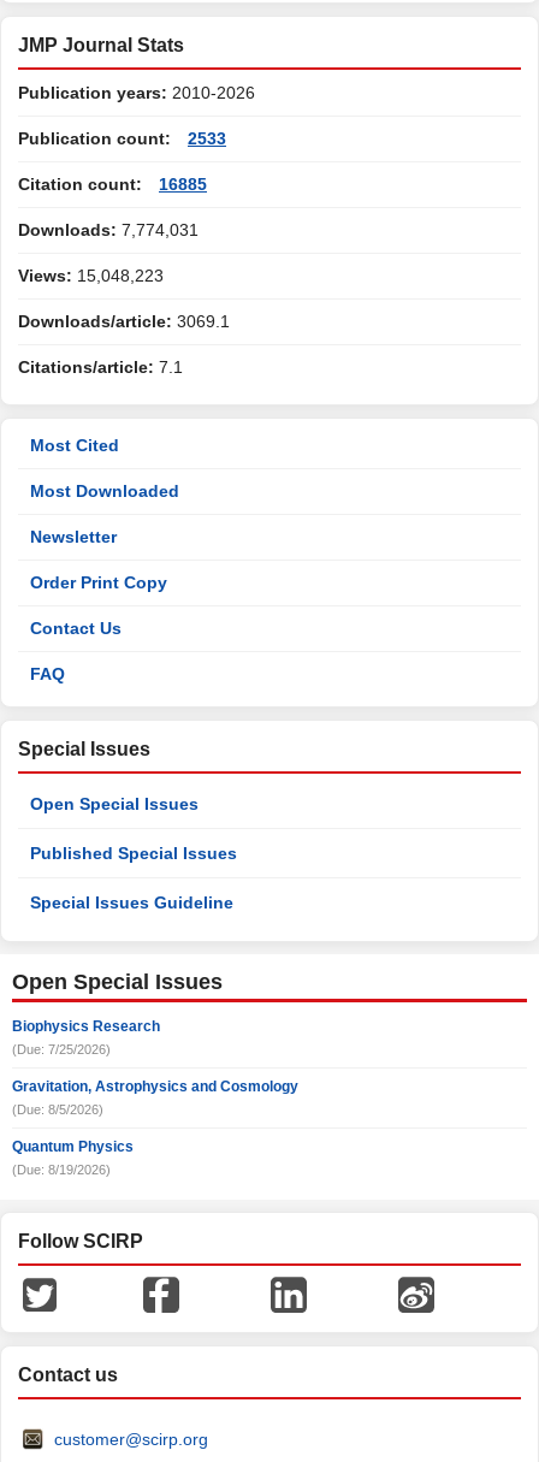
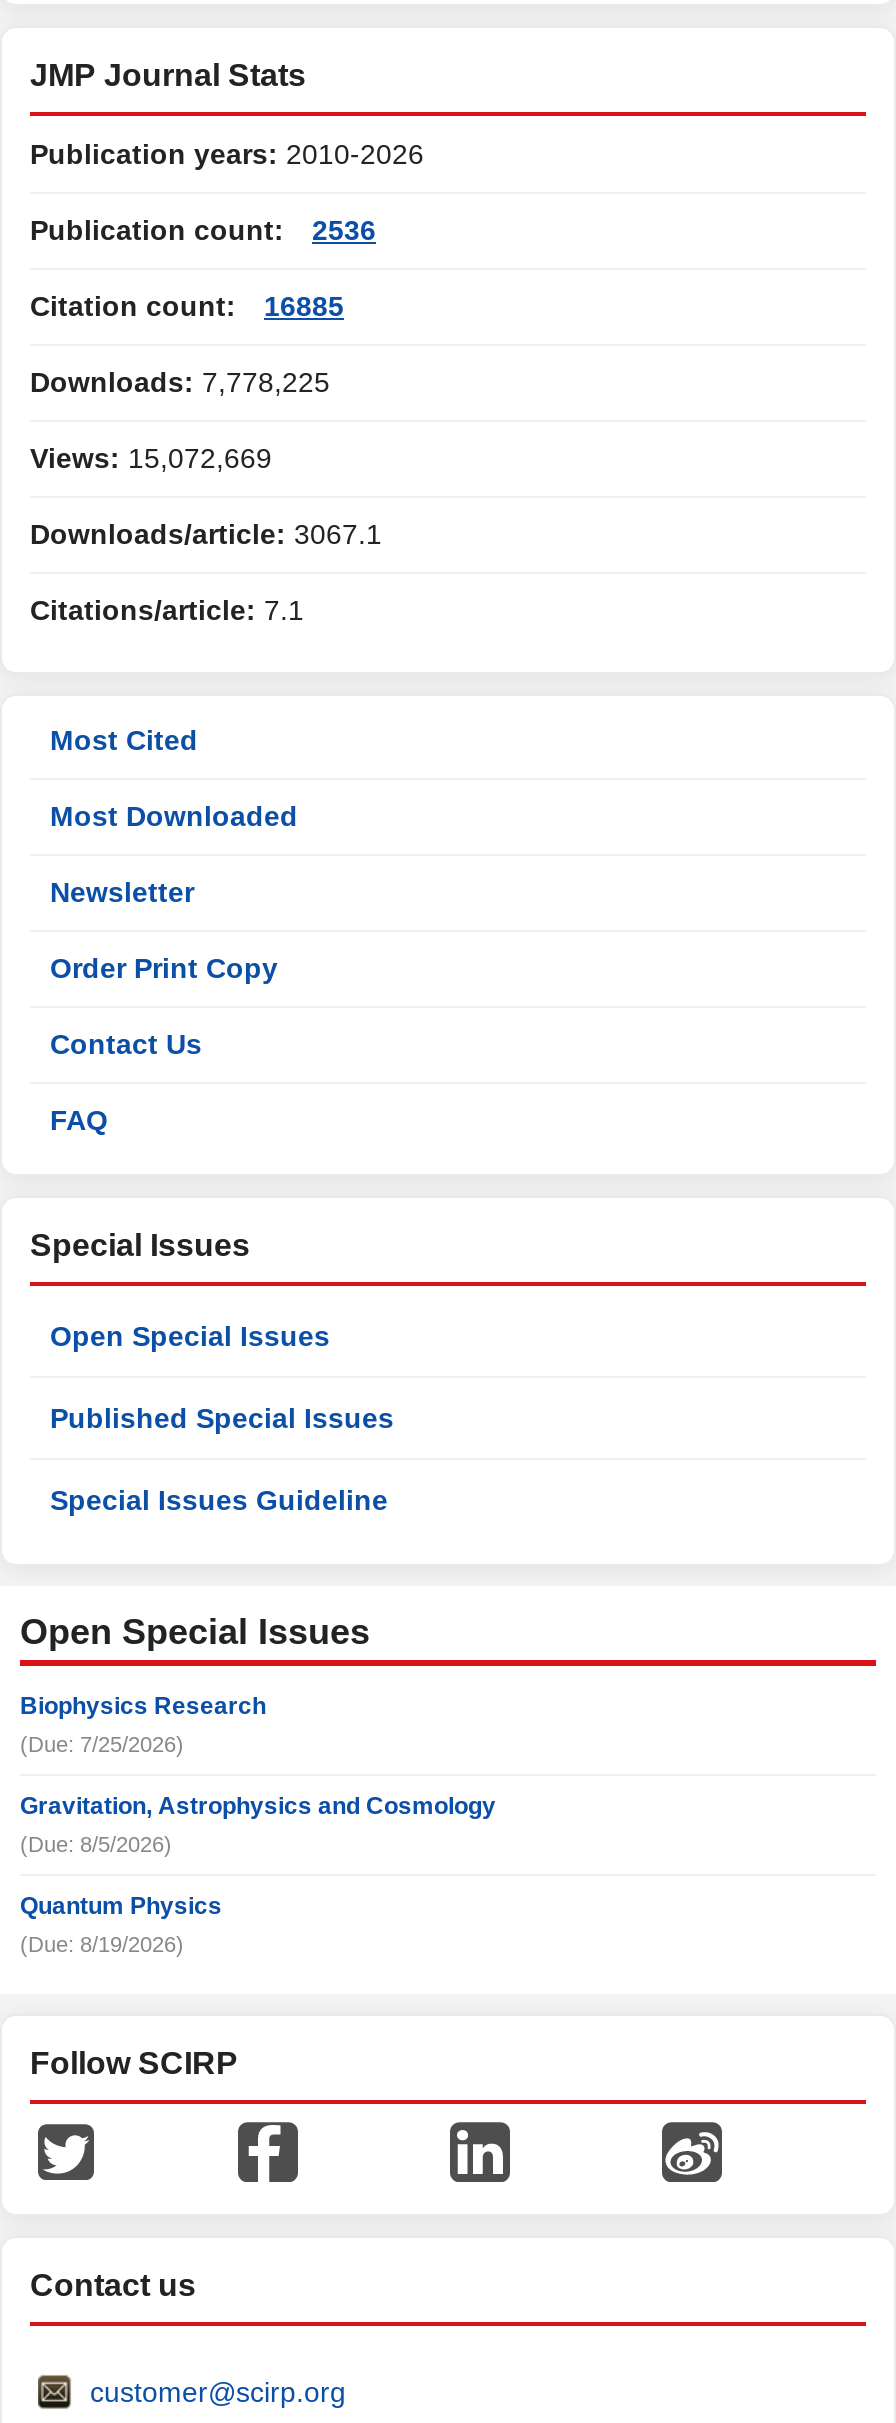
[18,129,226,148] Publication count: 2533 -> [30,214,376,246] Publication count: 2536
[18,220,199,239] Downloads: 7,774,031 -> [30,366,330,398] Downloads: 7,778,225
[18,266,164,285] Views: 15,048,223 -> [30,442,272,474] Views: 15,072,669
[18,312,230,331] Downloads/article: 3069.1 -> [30,518,382,550] Downloads/article: 3067.1

